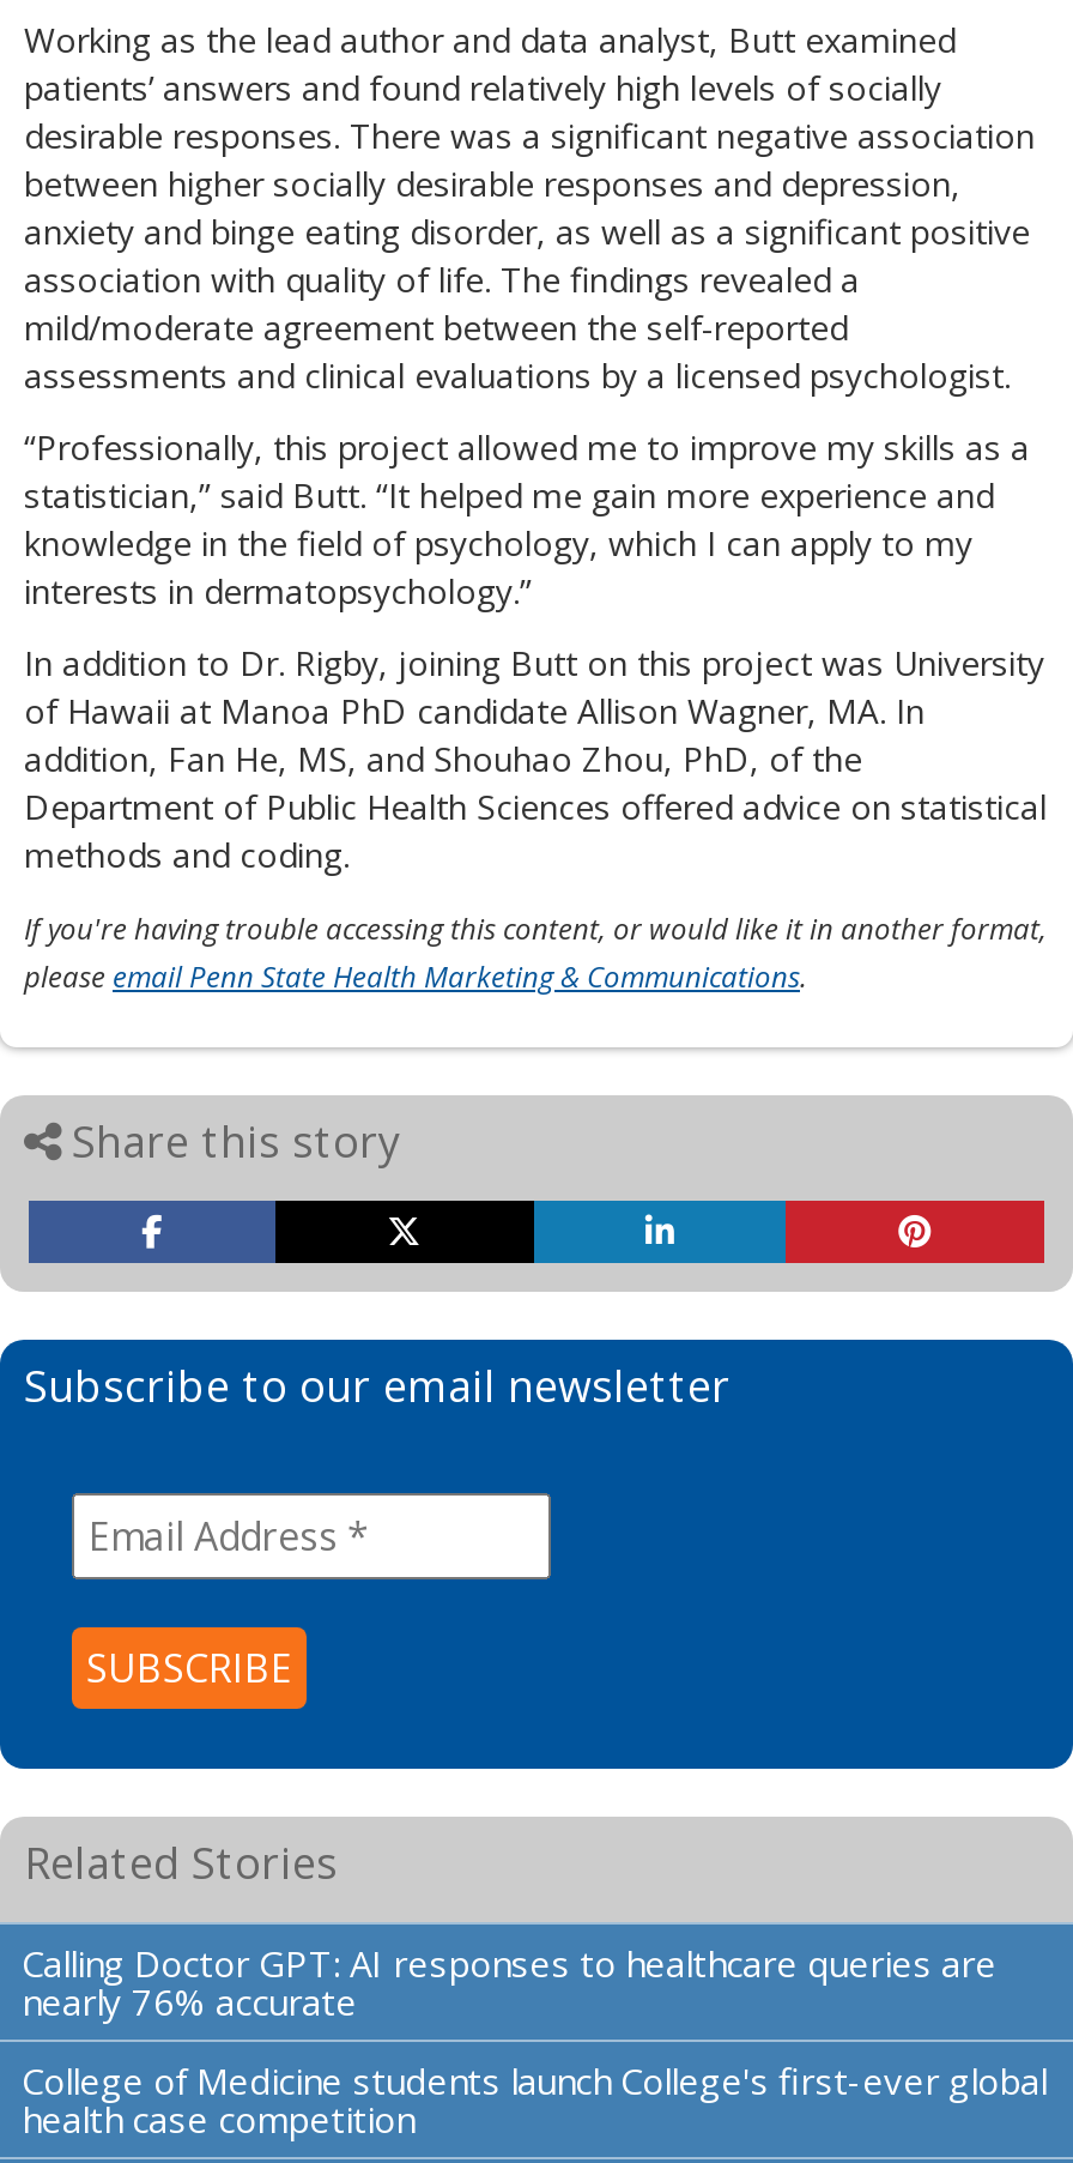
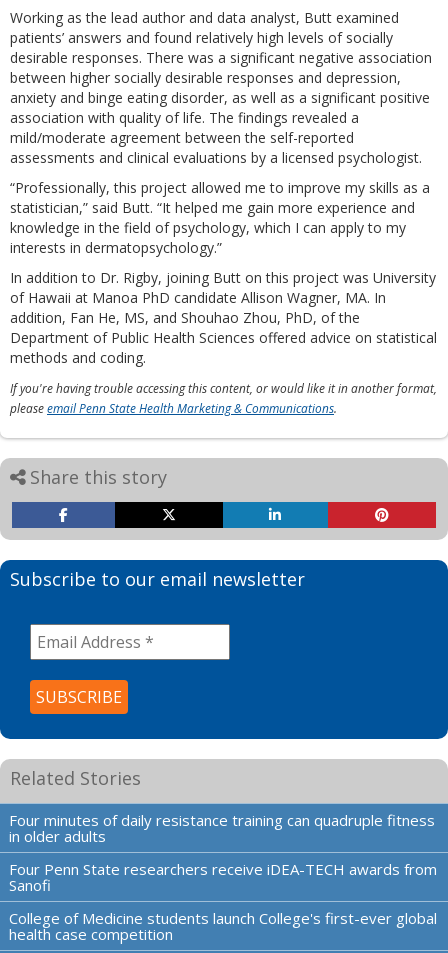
[22,1940,996,2026] Calling Doctor GPT: AI responses to healthcare queries are | nearly 76% accurate -> [9,810,437,895] Four minutes of daily resistance training can quadruple fitness | in older adults | Four Penn State researchers receive iDEA-TECH awards from | Sanofi

